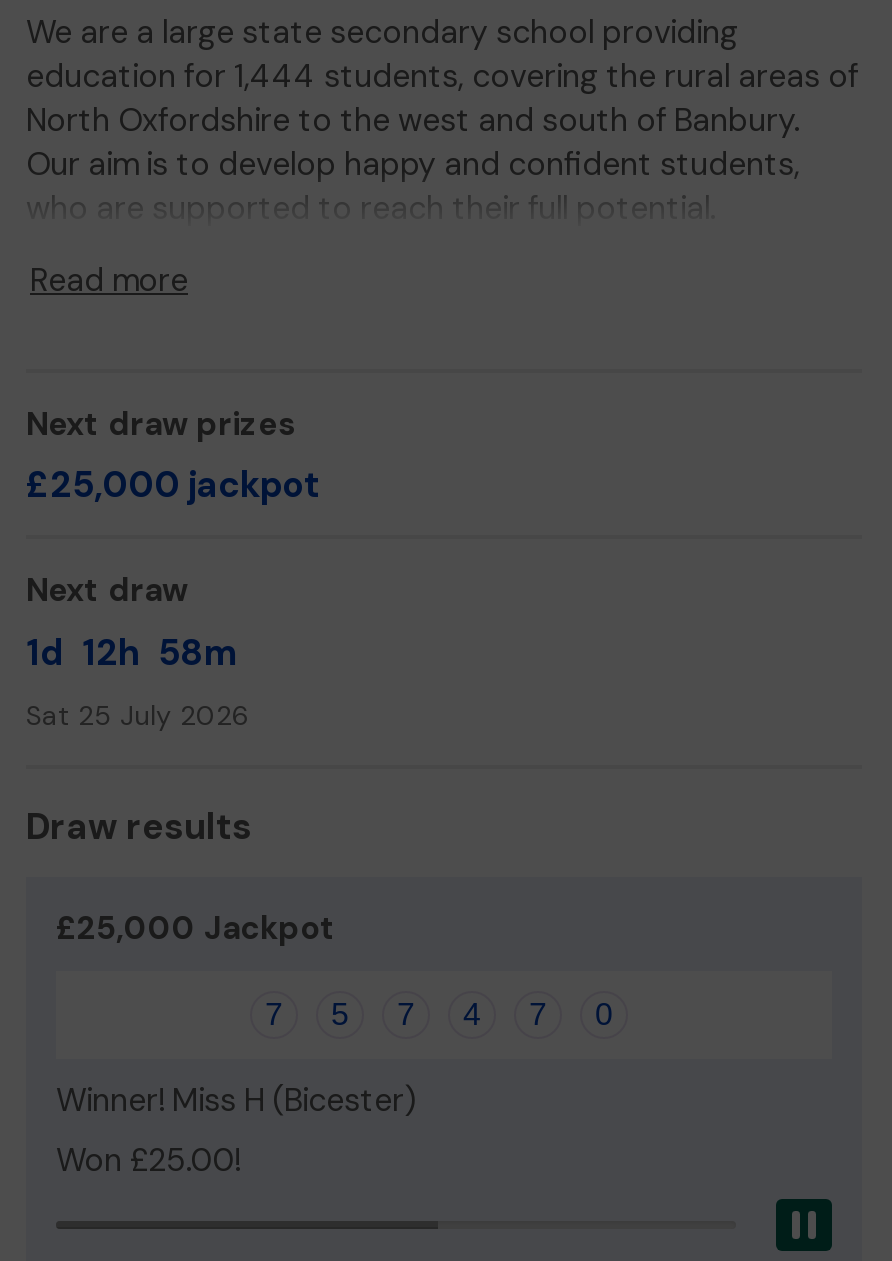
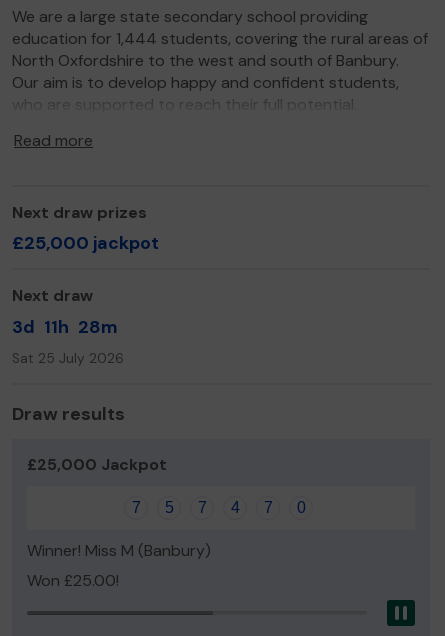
[26,628,238,676] 1d 12h 58m -> [12,314,118,338] 3d 11h 28m
[56,1078,416,1120] Winner! Miss H (Bicester) -> [27,539,211,560] Winner! Miss M (Banbury)

